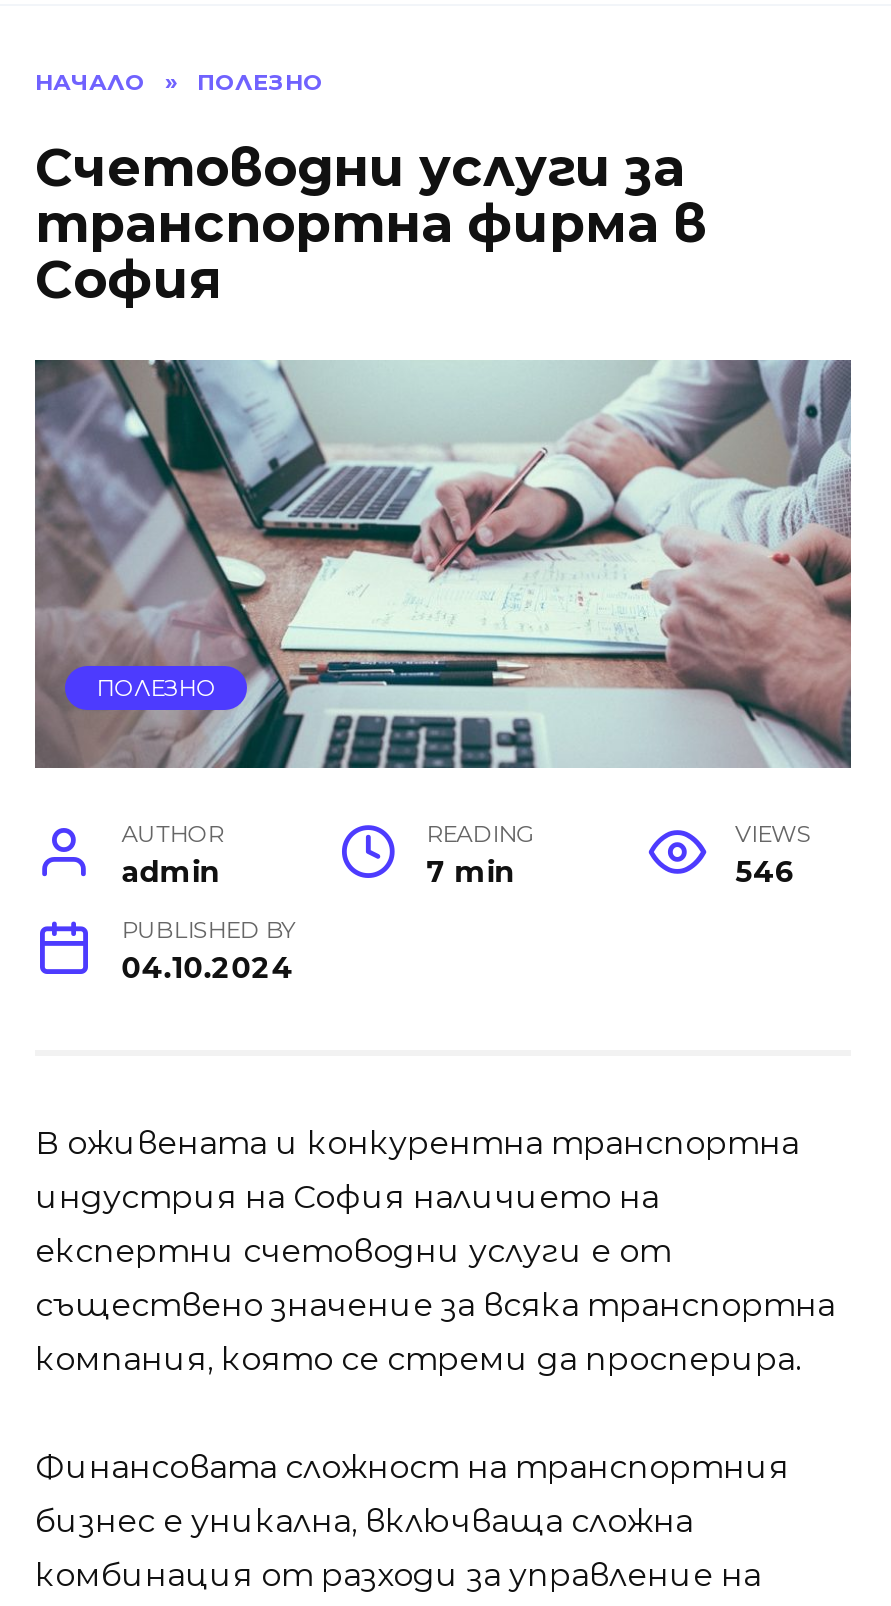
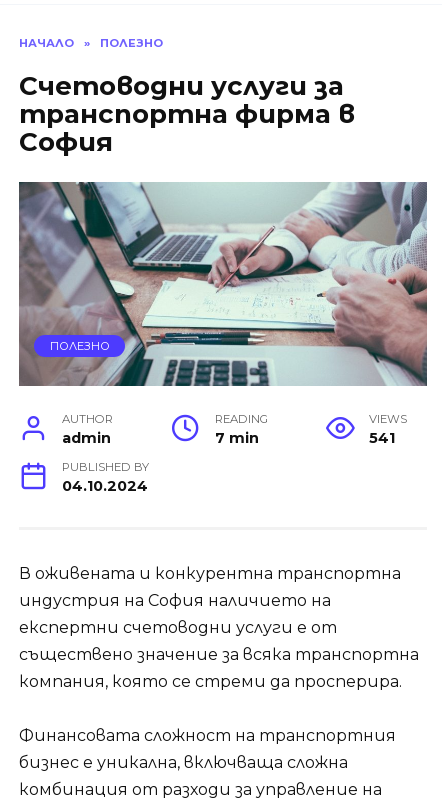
[735,854,795,890] 546 -> [369,429,395,447] 541

